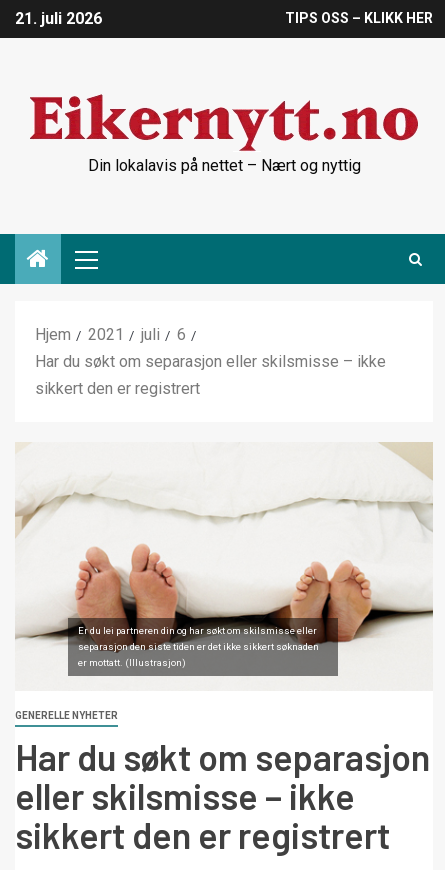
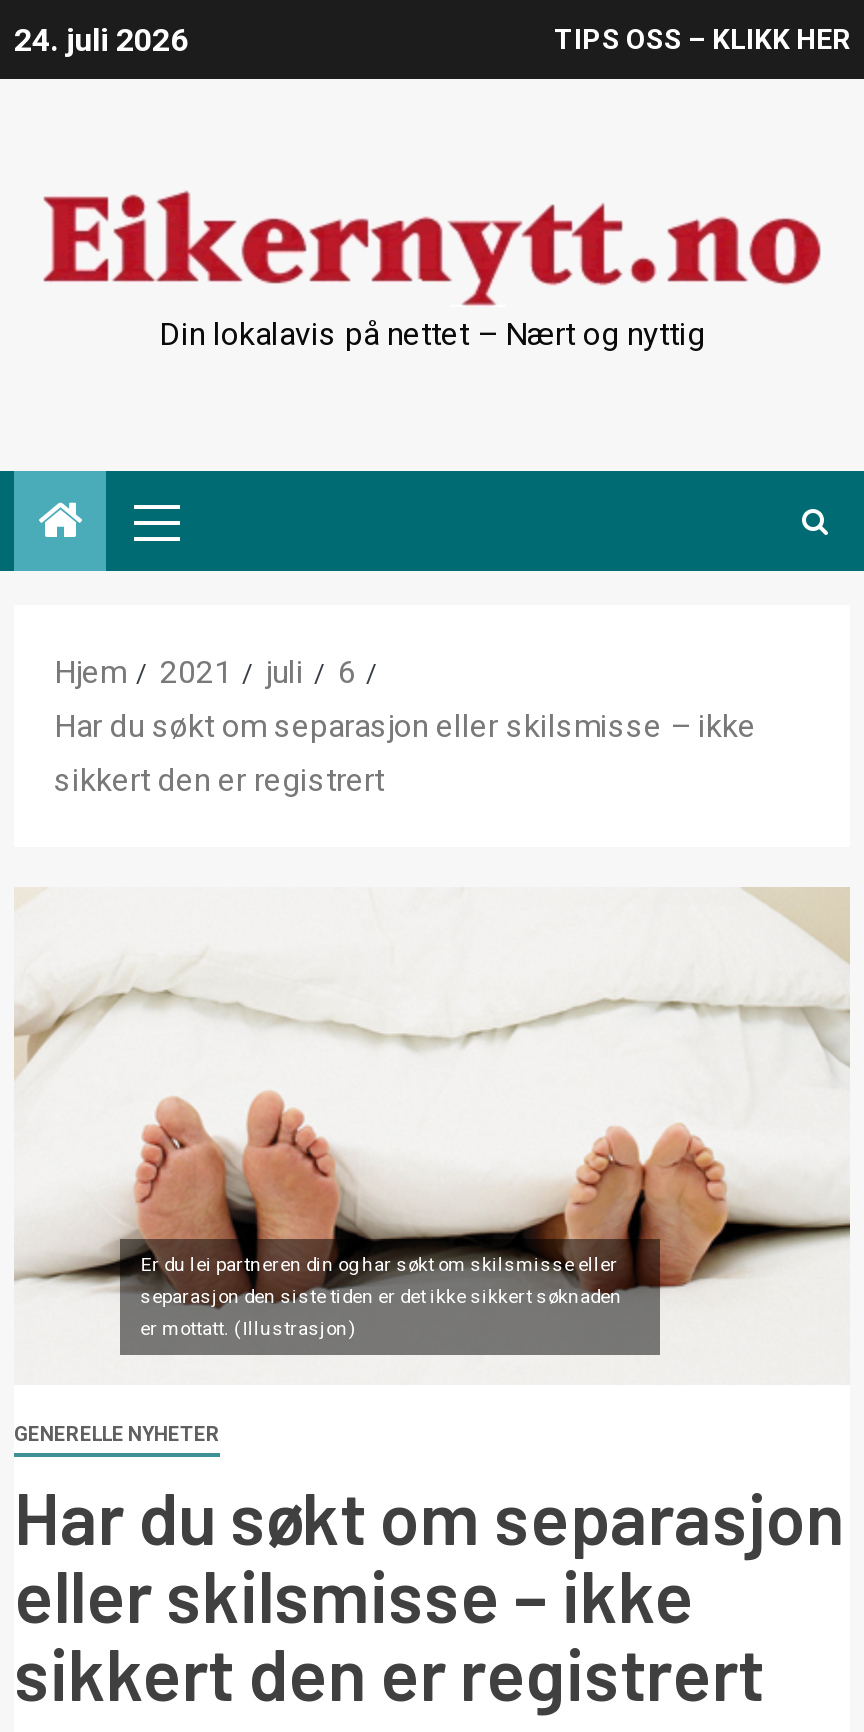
[15,9,102,28] 21. juli 2026 -> [14,21,188,59] 24. juli 2026

